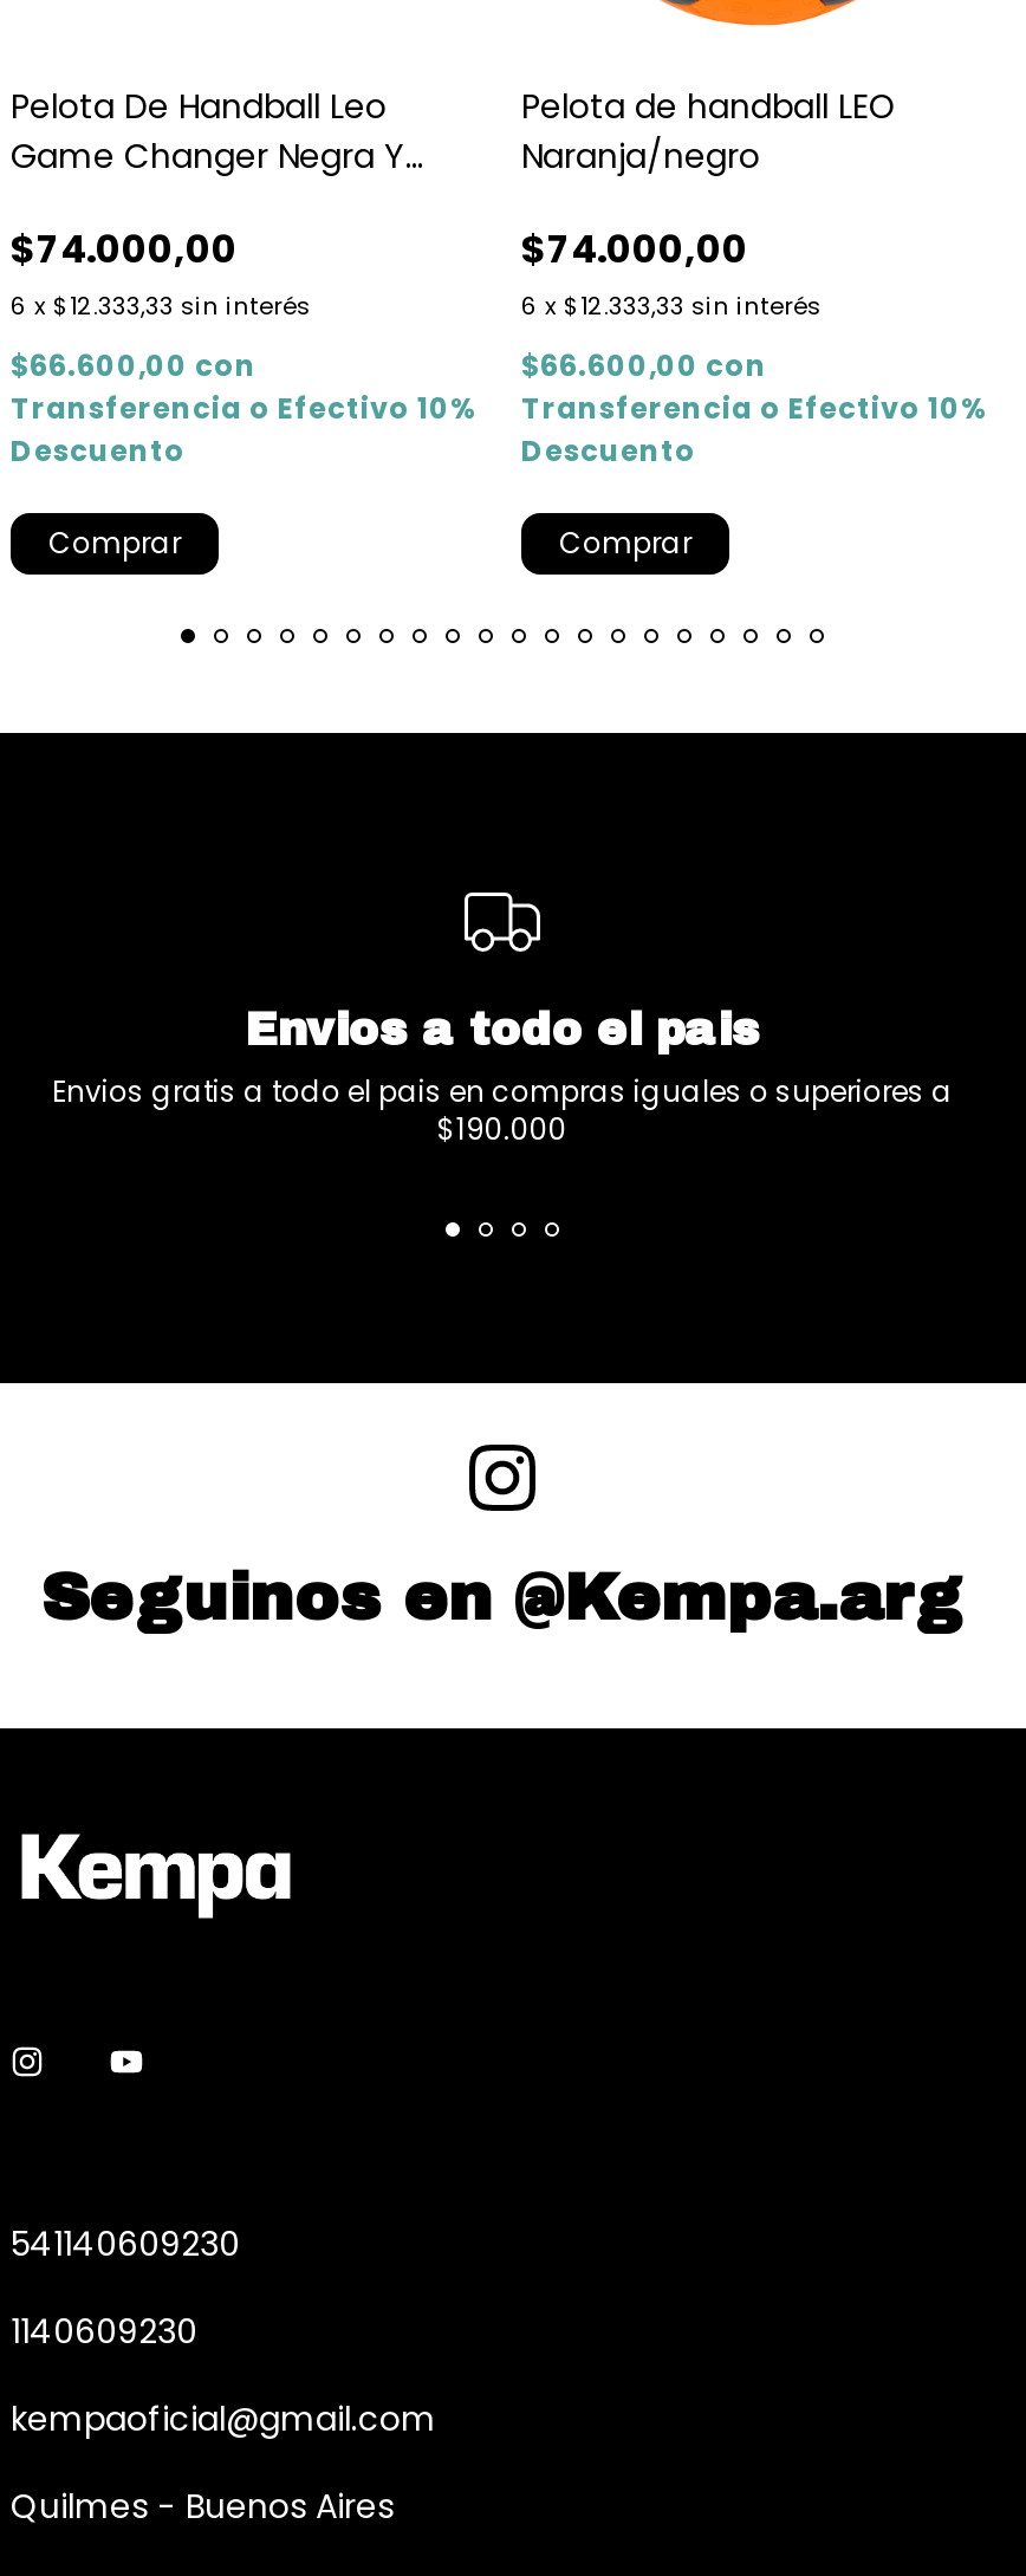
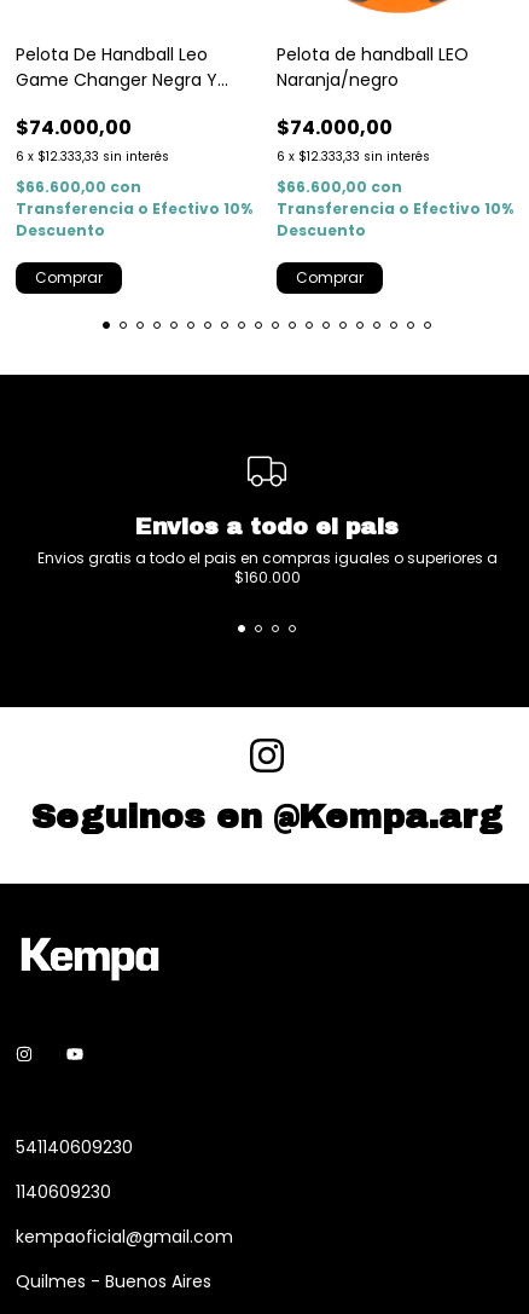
[437,1109,567,1149] $190.000 -> [234,567,300,588] $160.000

